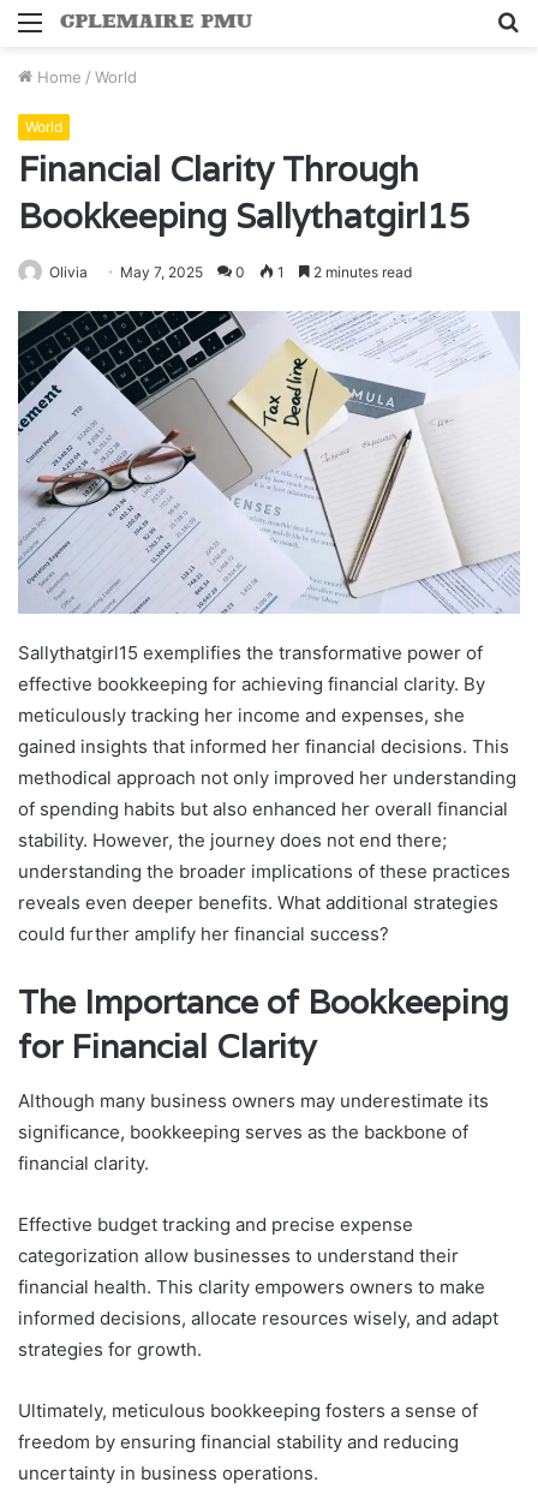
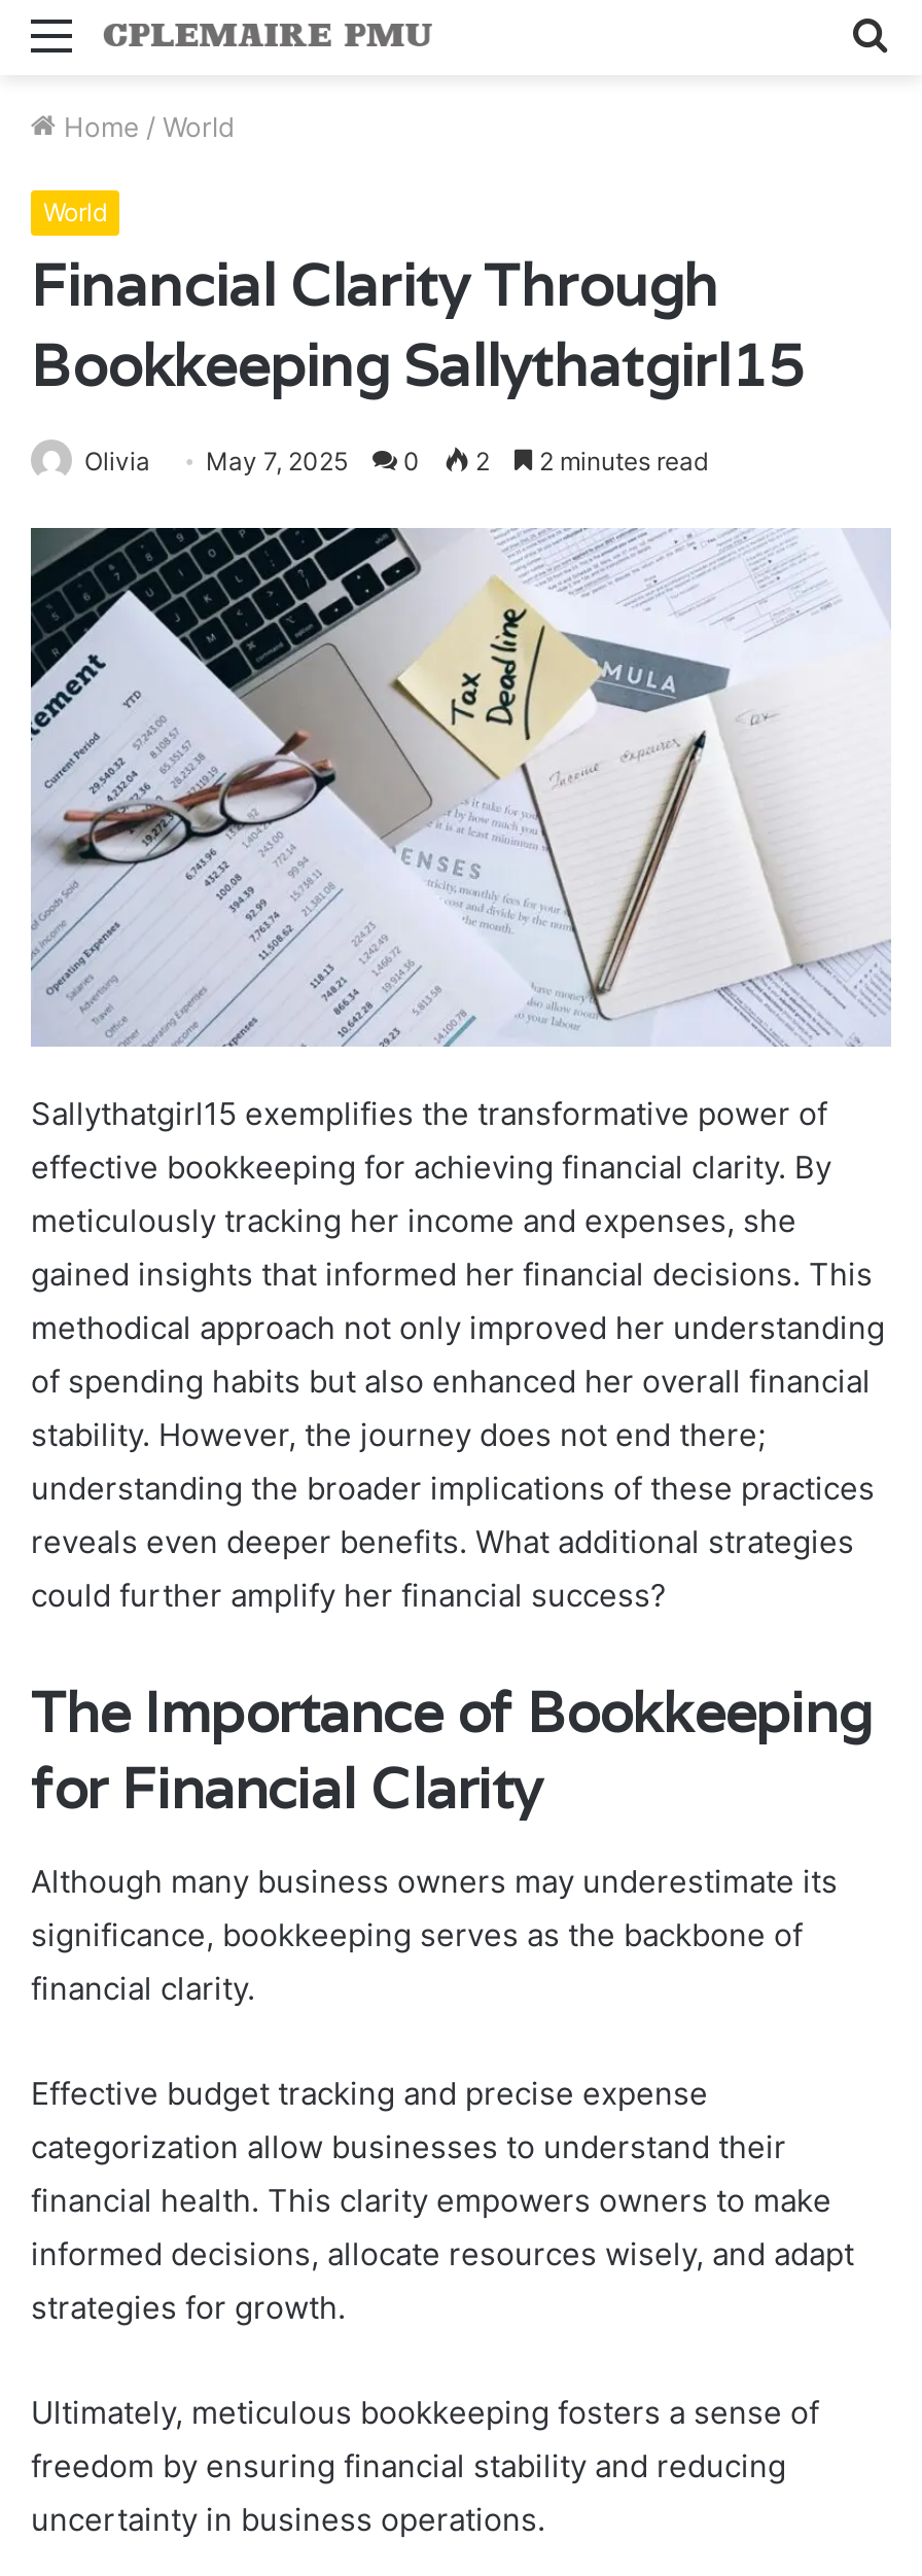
[49,263,412,281] Olivia May 7, 2025 0 1 2 minutes read -> [84,446,708,477] Olivia May 7, 2025 0 2 2 minutes read

